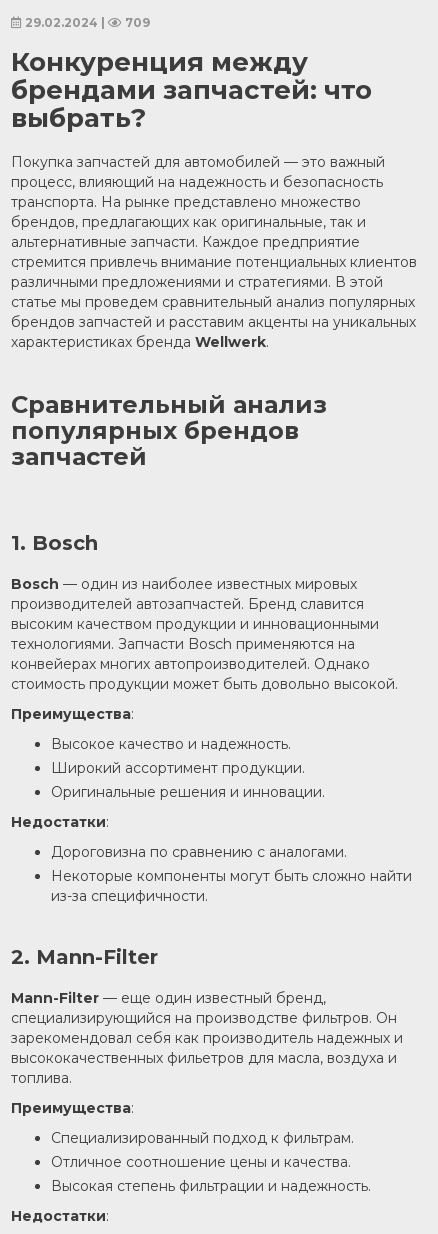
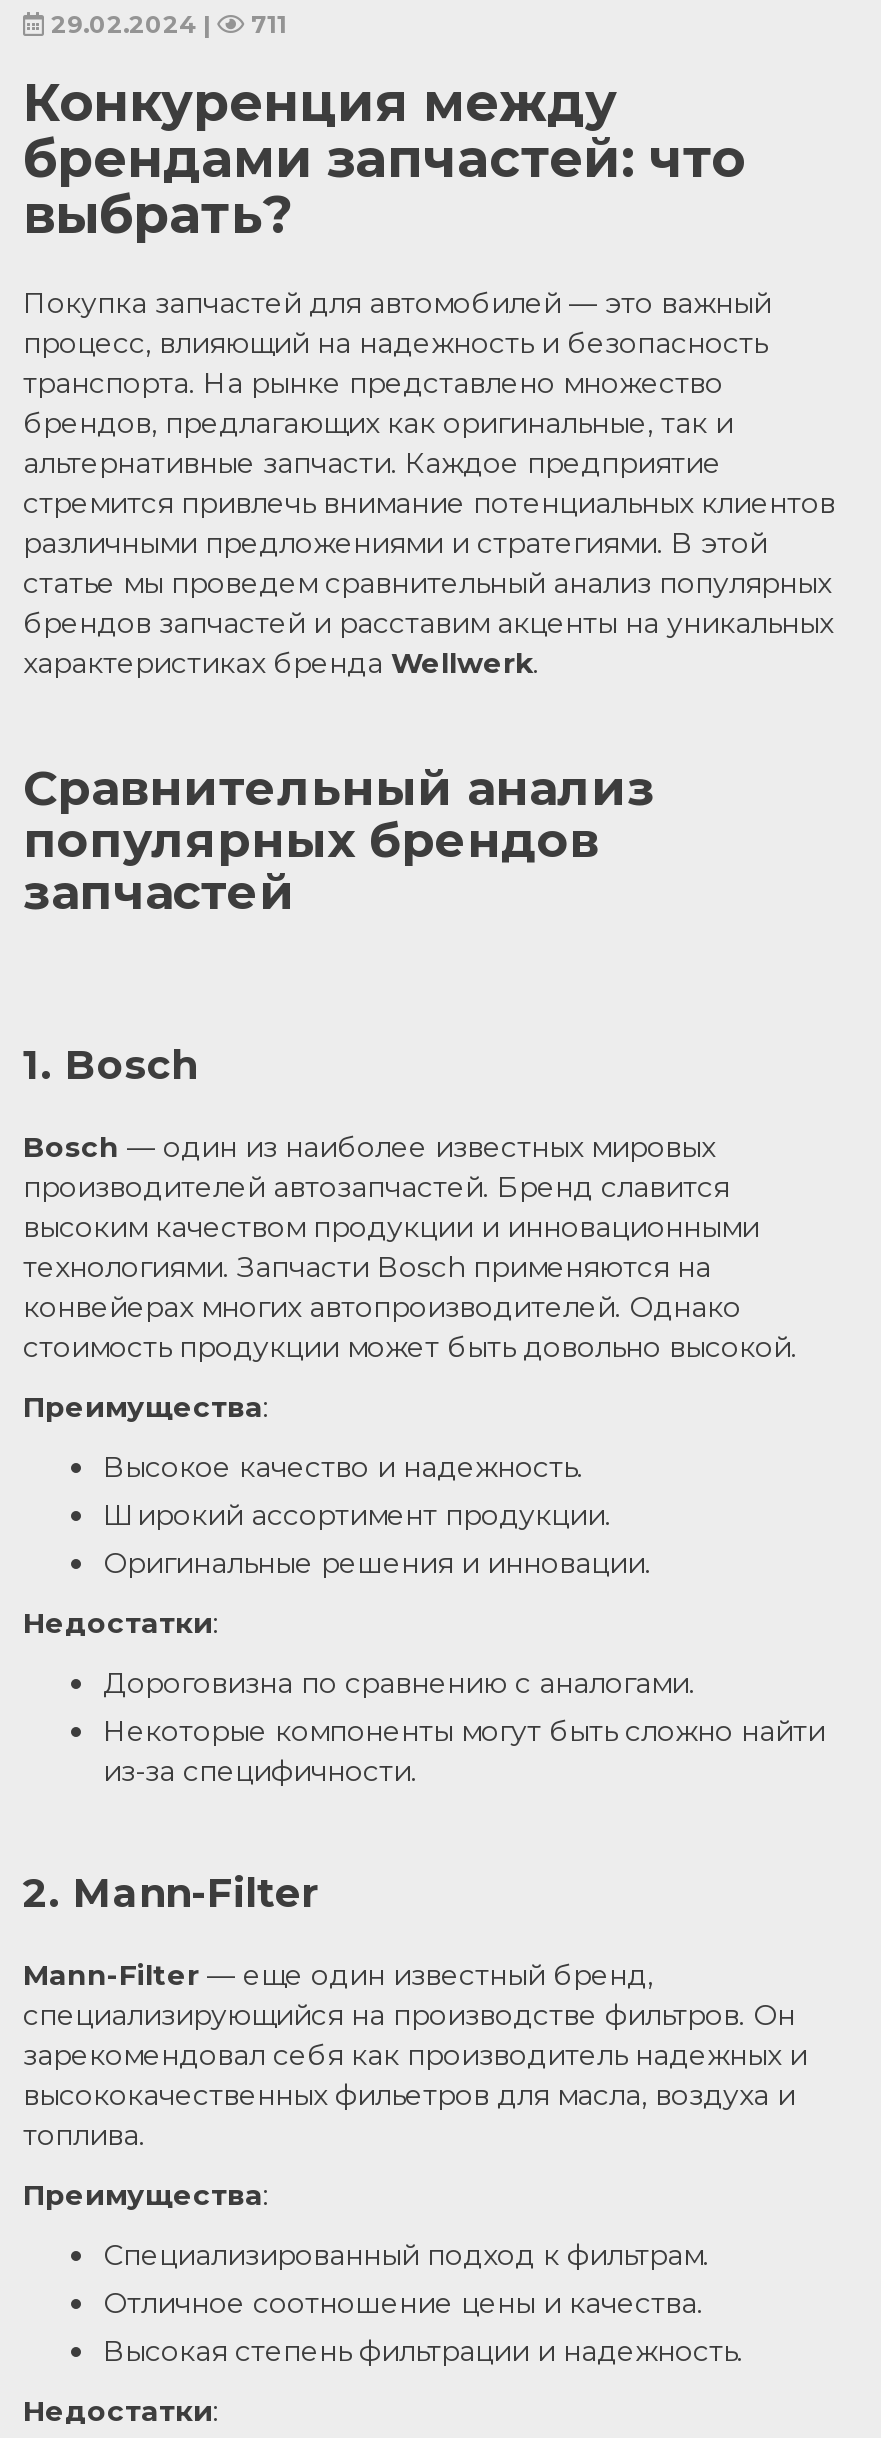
[122,15,150,30] 709 -> [245,9,287,39] 711

